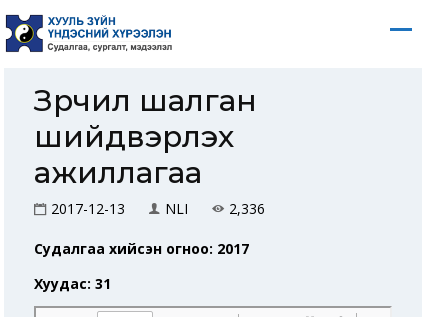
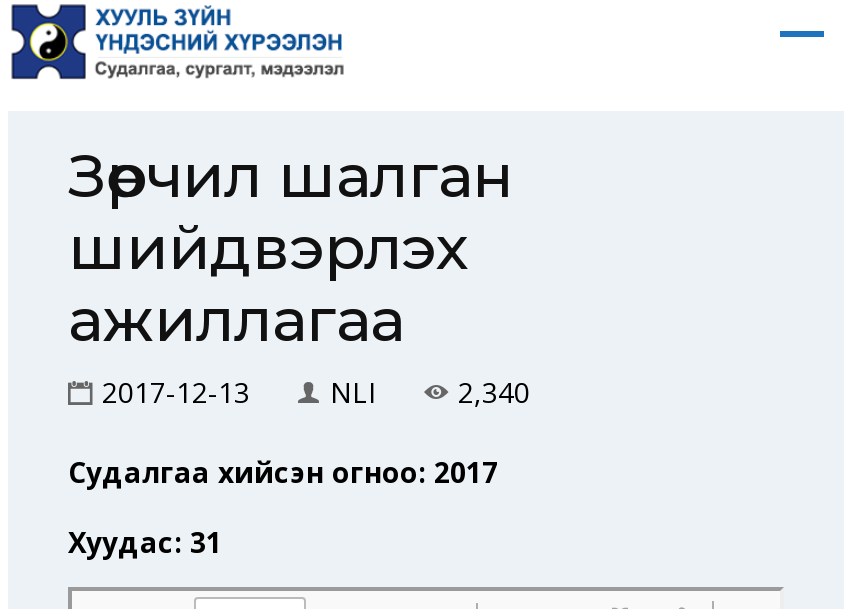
[229,199,265,218] 2,336 -> [458,373,530,411] 2,340

